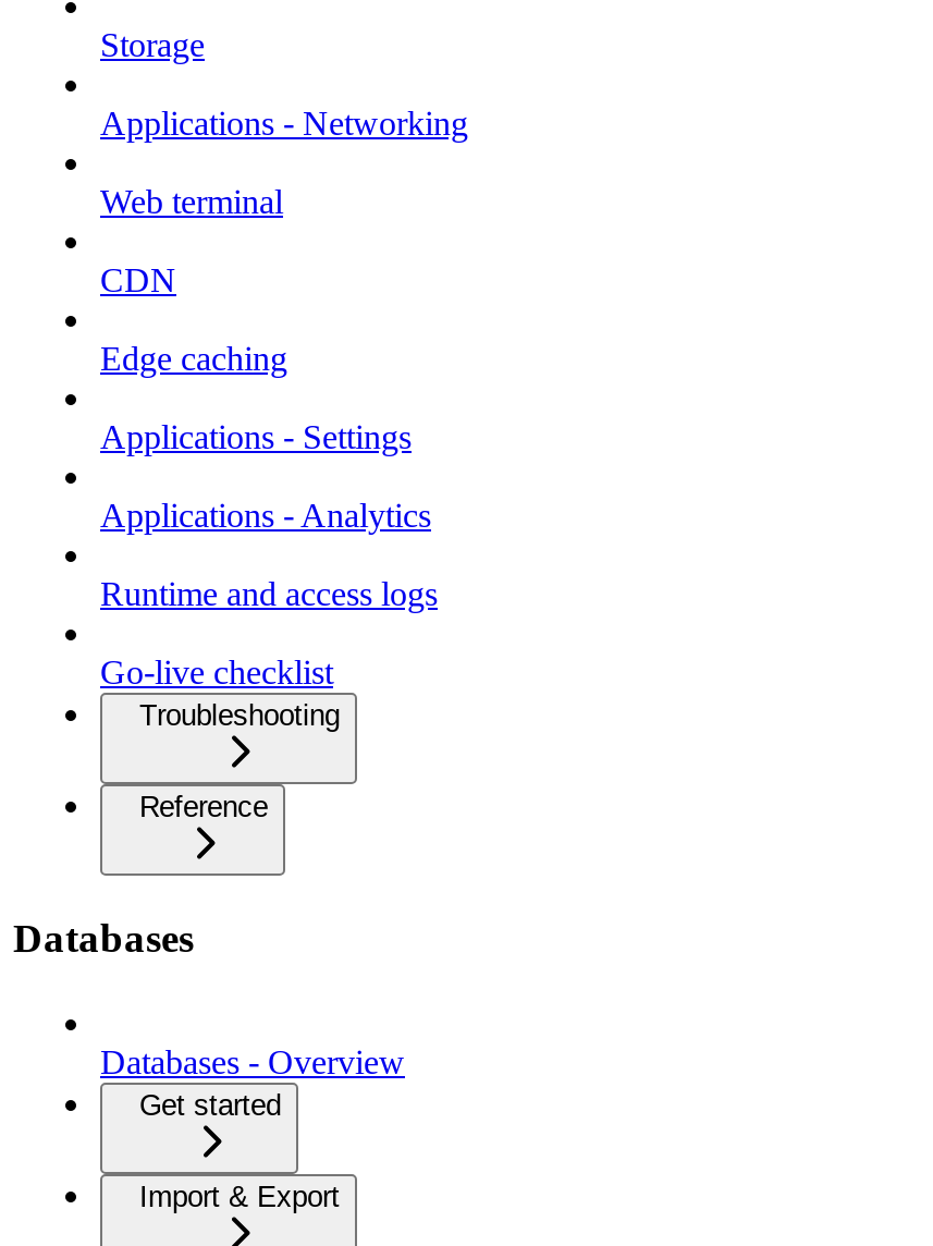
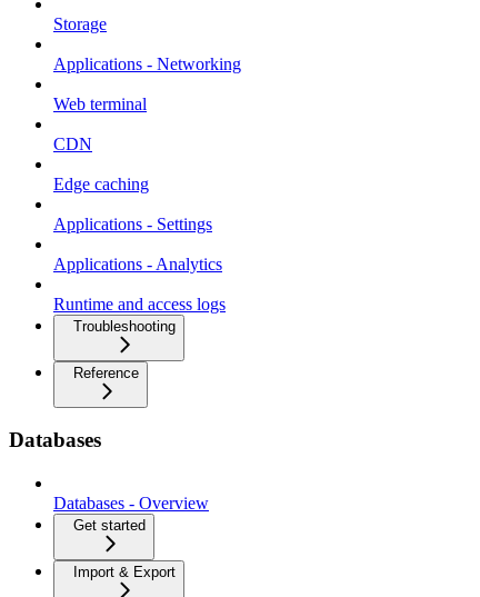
[100,653,333,690] Go-live checklist -> none

